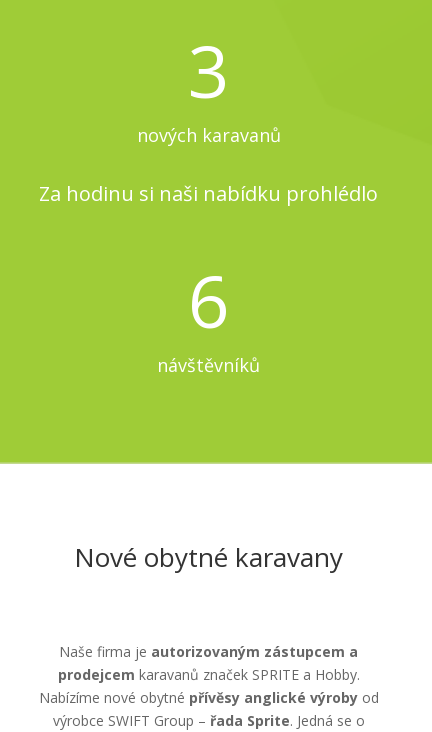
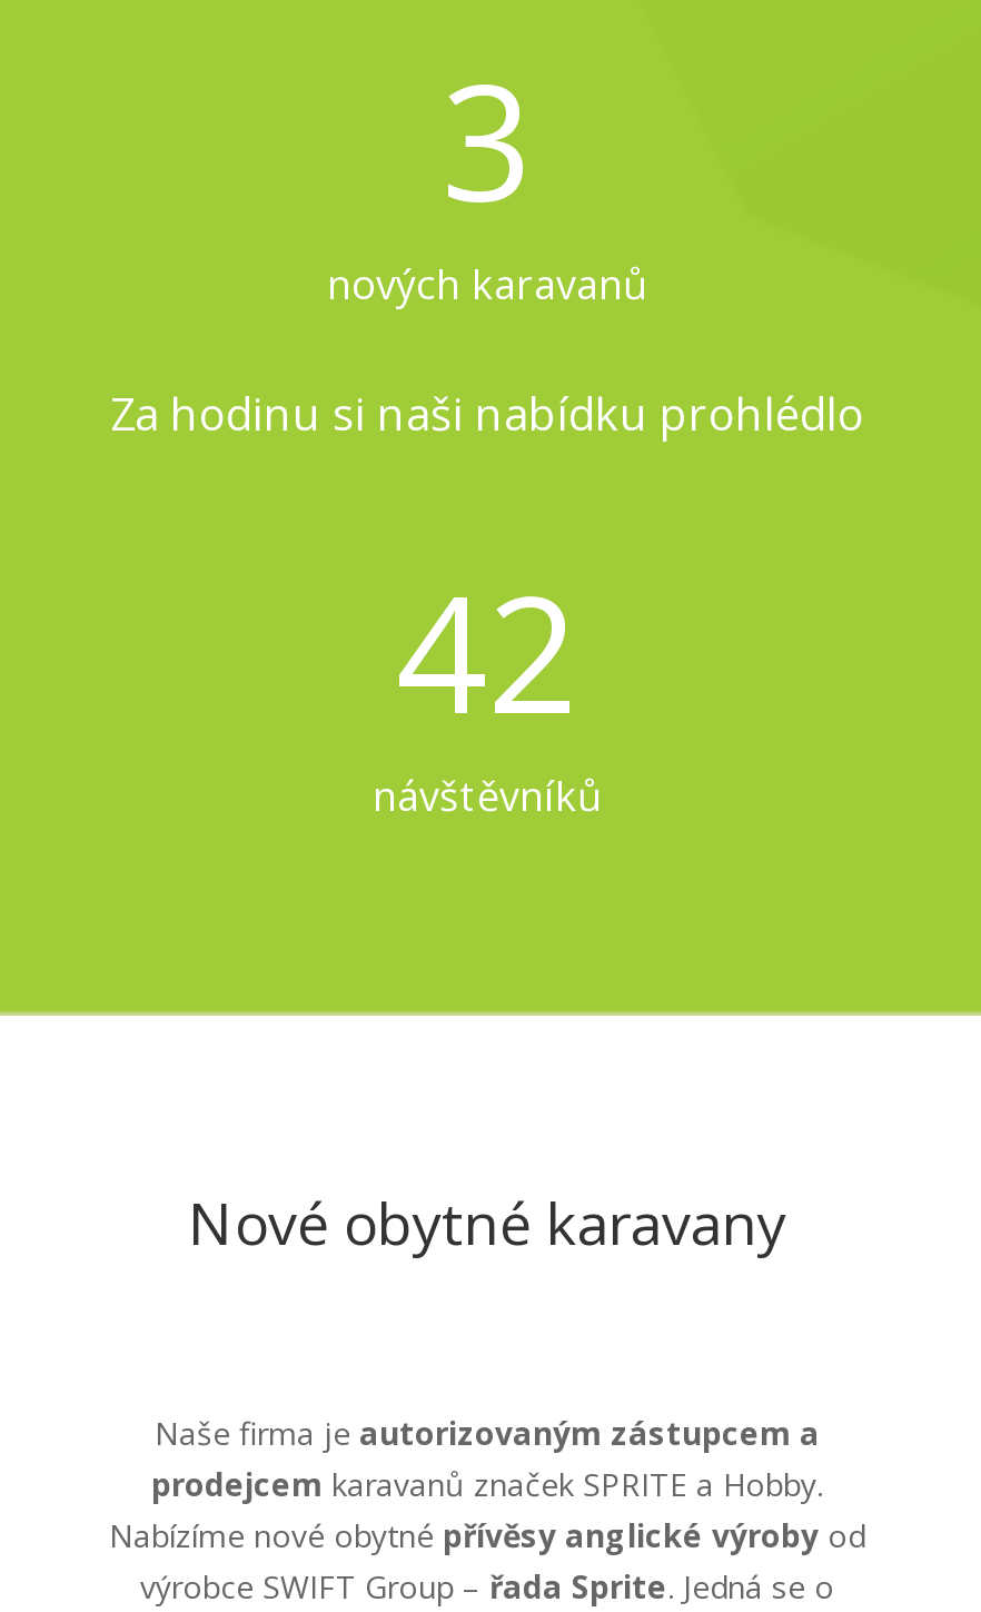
[188,251,229,349] 6 -> [396,542,578,760] 42

